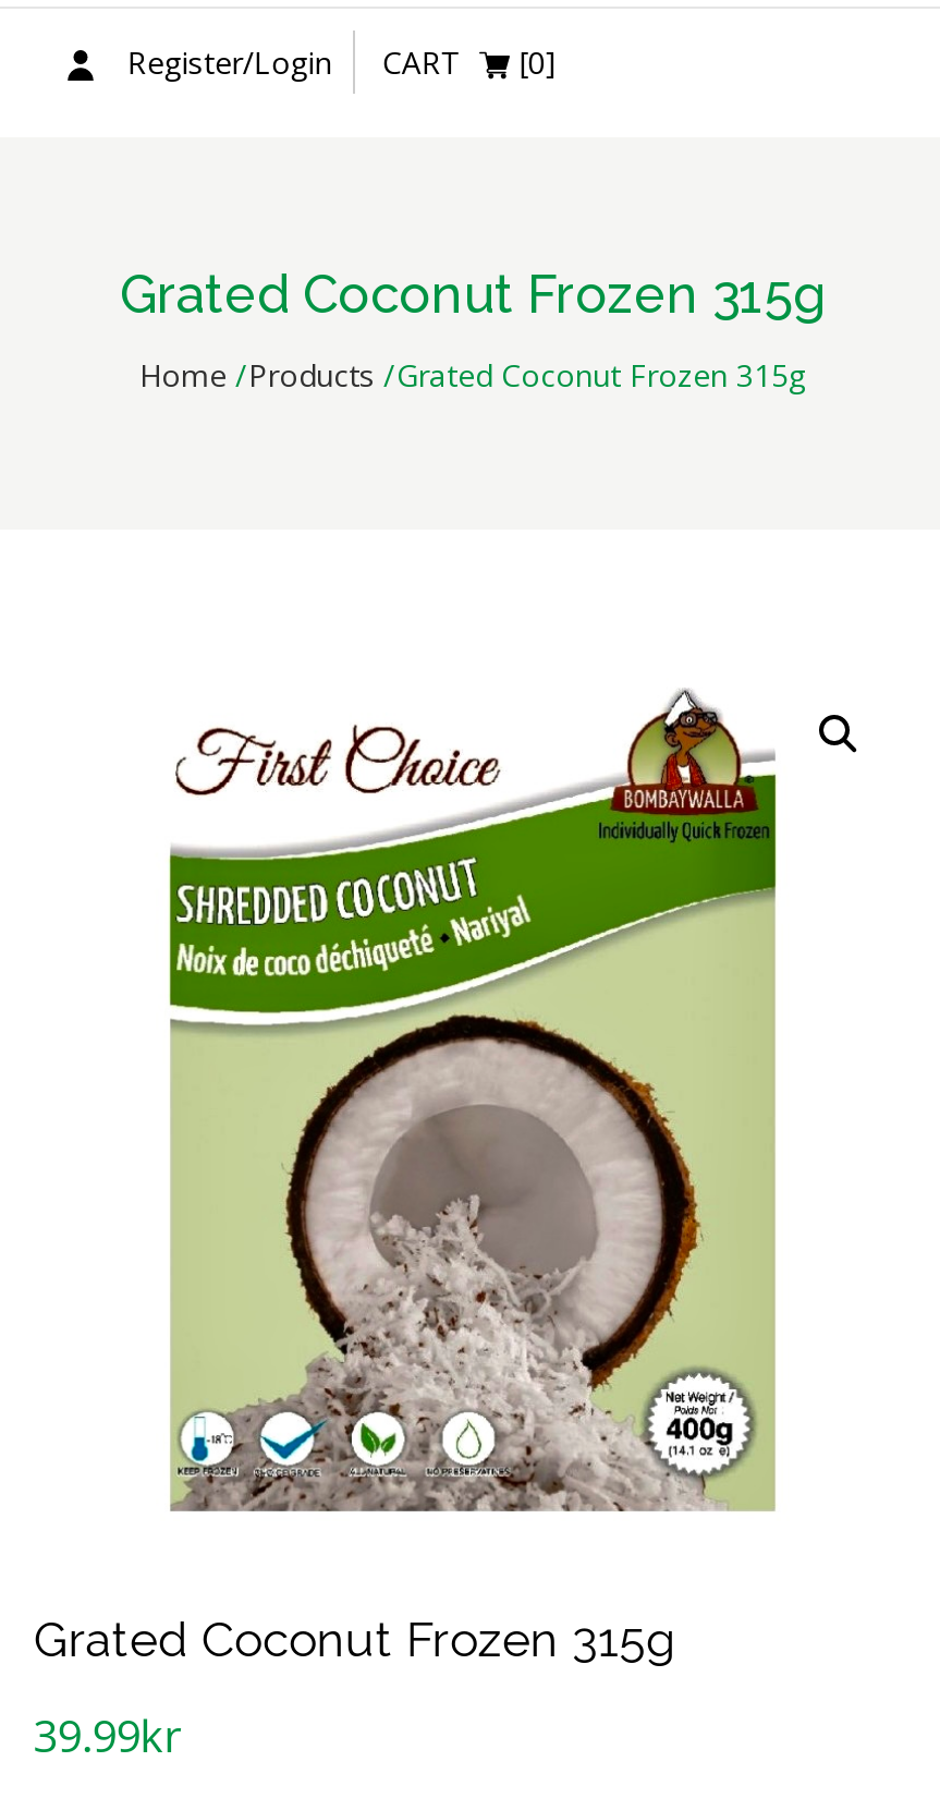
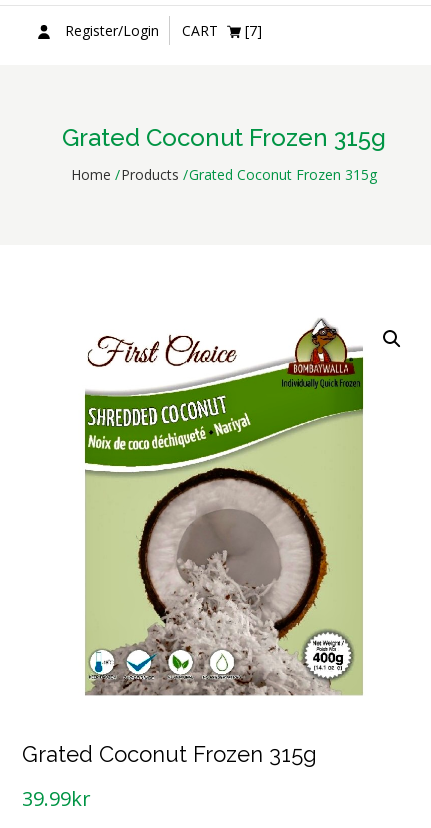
[127,41,556,83] Register/Login CART [0] -> [65,21,262,40] Register/Login CART [7]

